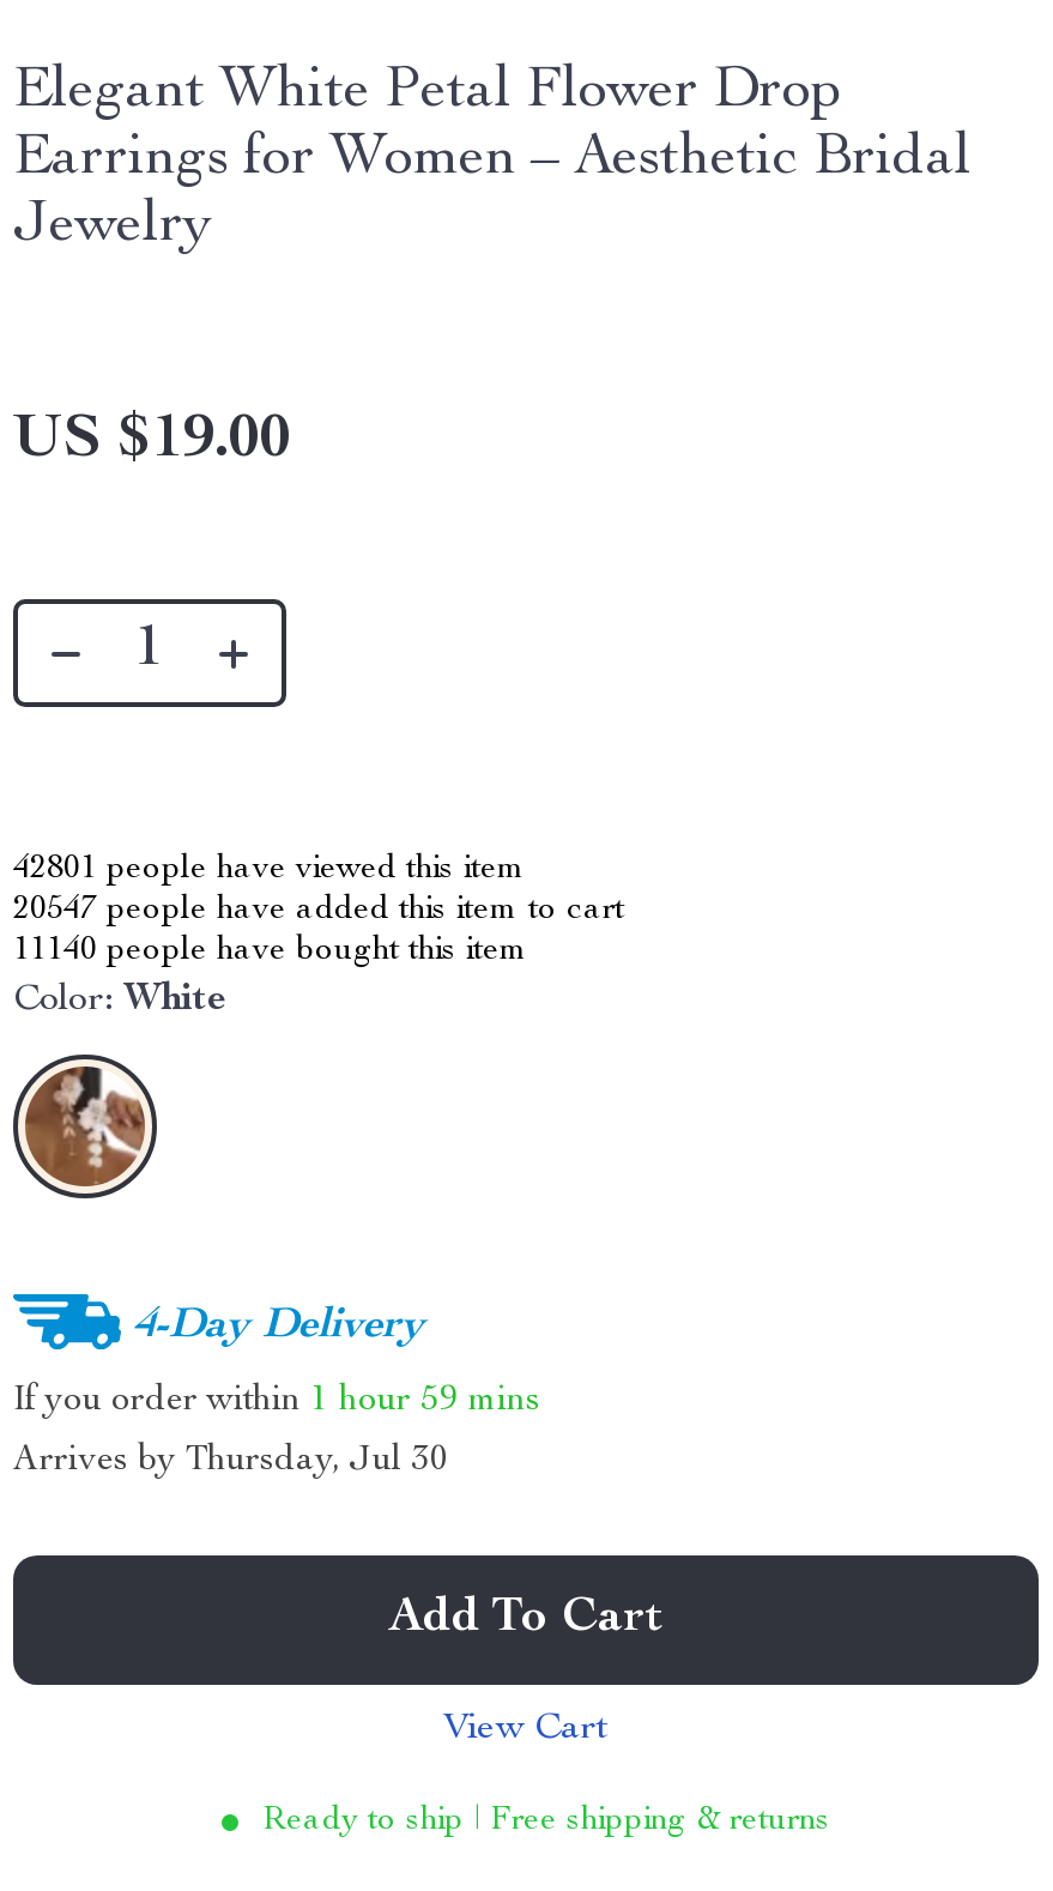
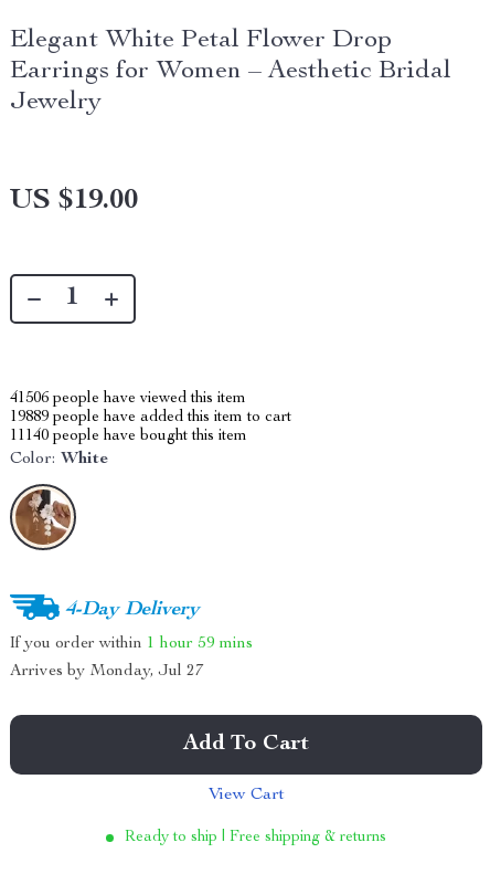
[13,853,526,887] 42801 people have viewed this item -> [10,391,246,407] 41506 people have viewed this item
[13,894,624,928] 20547 people have added this item to cart -> [10,410,291,425] 19889 people have added this item to cart
[13,1443,449,1479] Arrives by Thursday, Jul 30 -> [10,663,204,680] Arrives by Monday, Jul 27

